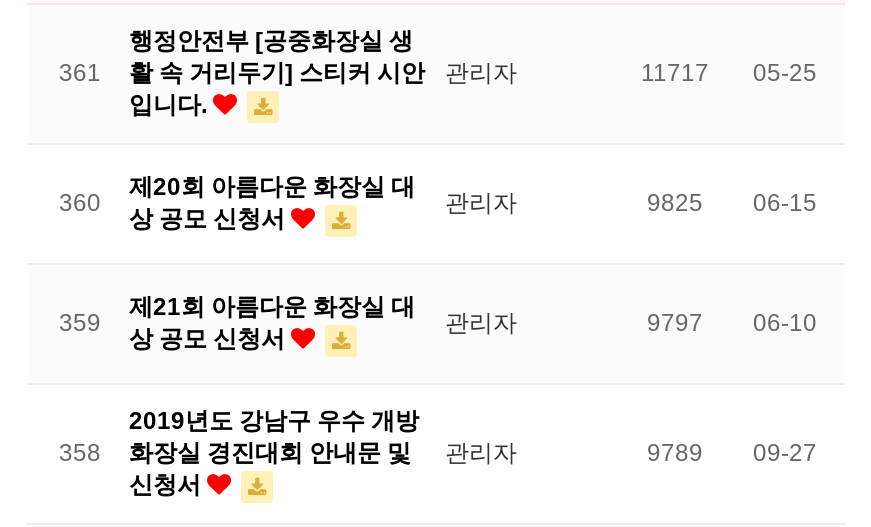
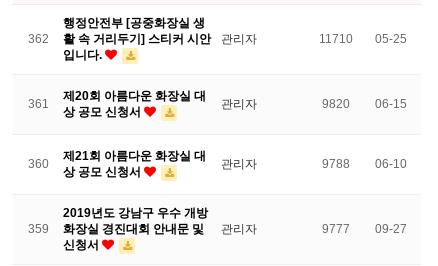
[59,59,517,87] 361 활 속 거리두기] 스티커 시안 관리자 -> [28,32,257,46] 362 활 속 거리두기] 스티커 시안 관리자
[641,59,817,87] 11717 05-25 -> [319,32,407,46] 11710 05-25
[59,189,101,217] 360 -> [28,97,49,111] 361
[647,189,817,217] 9825 06-15 -> [322,97,407,111] 9820 06-15
[59,309,101,337] 359 -> [28,157,49,171] 360
[647,309,817,337] 9797 06-10 -> [322,157,407,171] 9788 06-10
[59,439,517,467] 358 화장실 경진대회 안내문 및 관리자 -> [28,222,257,236] 359 화장실 경진대회 안내문 및 관리자
[647,439,817,467] 9789 09-27 -> [322,222,407,236] 9777 09-27

